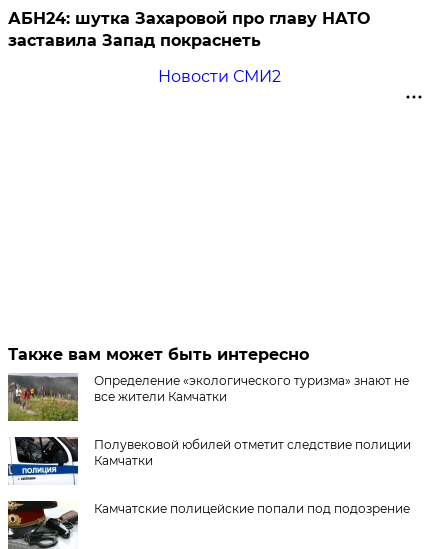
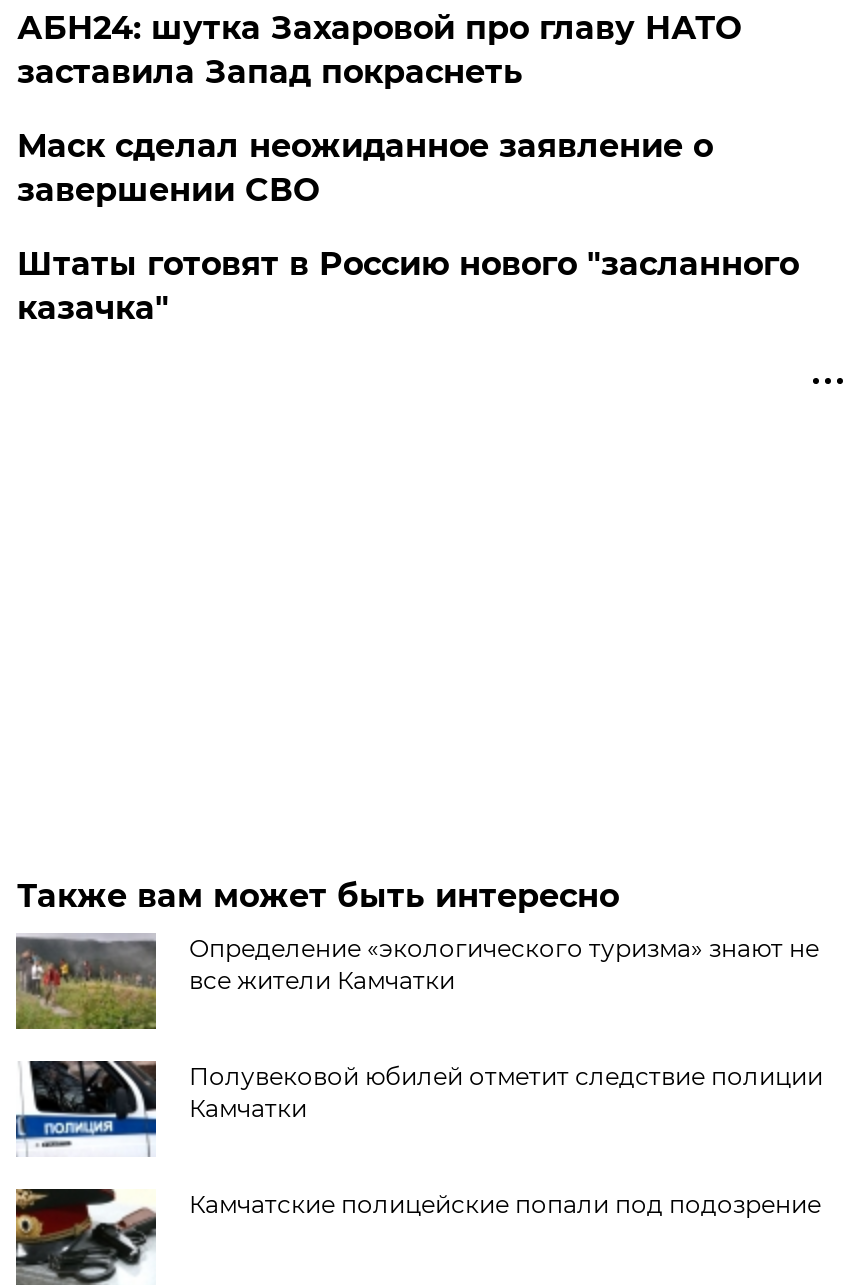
[158,67,281,86] Новости СМИ2 -> [17,127,799,327] Маск сделал неожиданное заявление о | завершении СВО | Штаты готовят в Россию нового "засланного | казачка"

